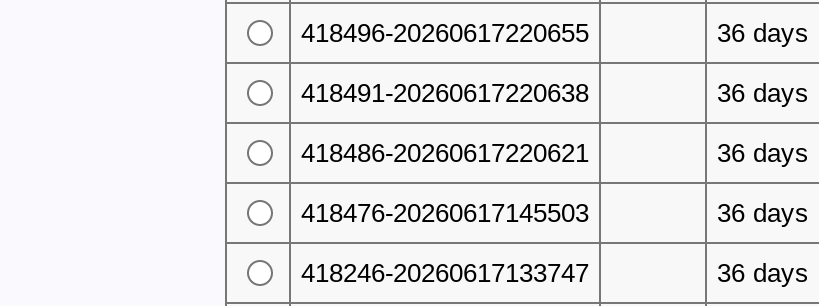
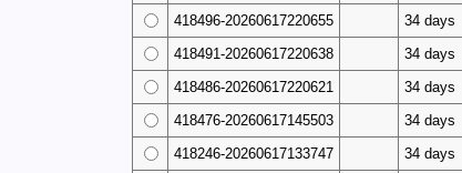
[717,18,809,48] 36 days -> [404,12,455,29] 34 days
[717,78,809,108] 36 days -> [404,45,455,62] 34 days
[717,138,809,168] 36 days -> [404,79,455,95] 34 days
[717,198,809,228] 36 days -> [404,112,455,129] 34 days
[717,258,809,288] 36 days -> [404,145,455,162] 34 days

